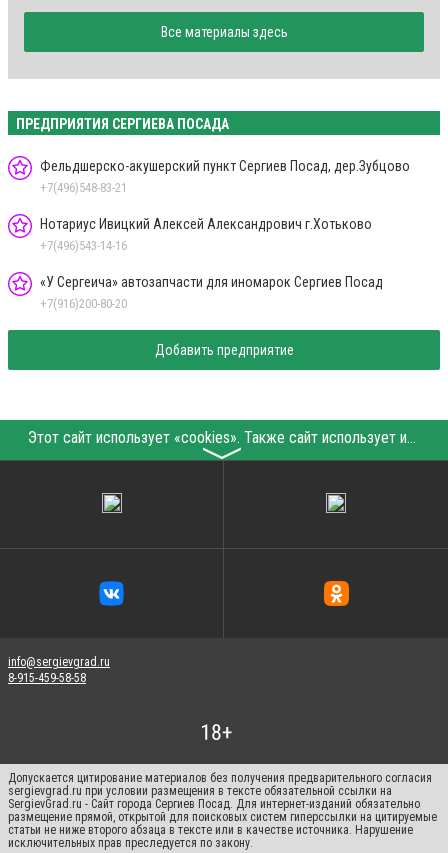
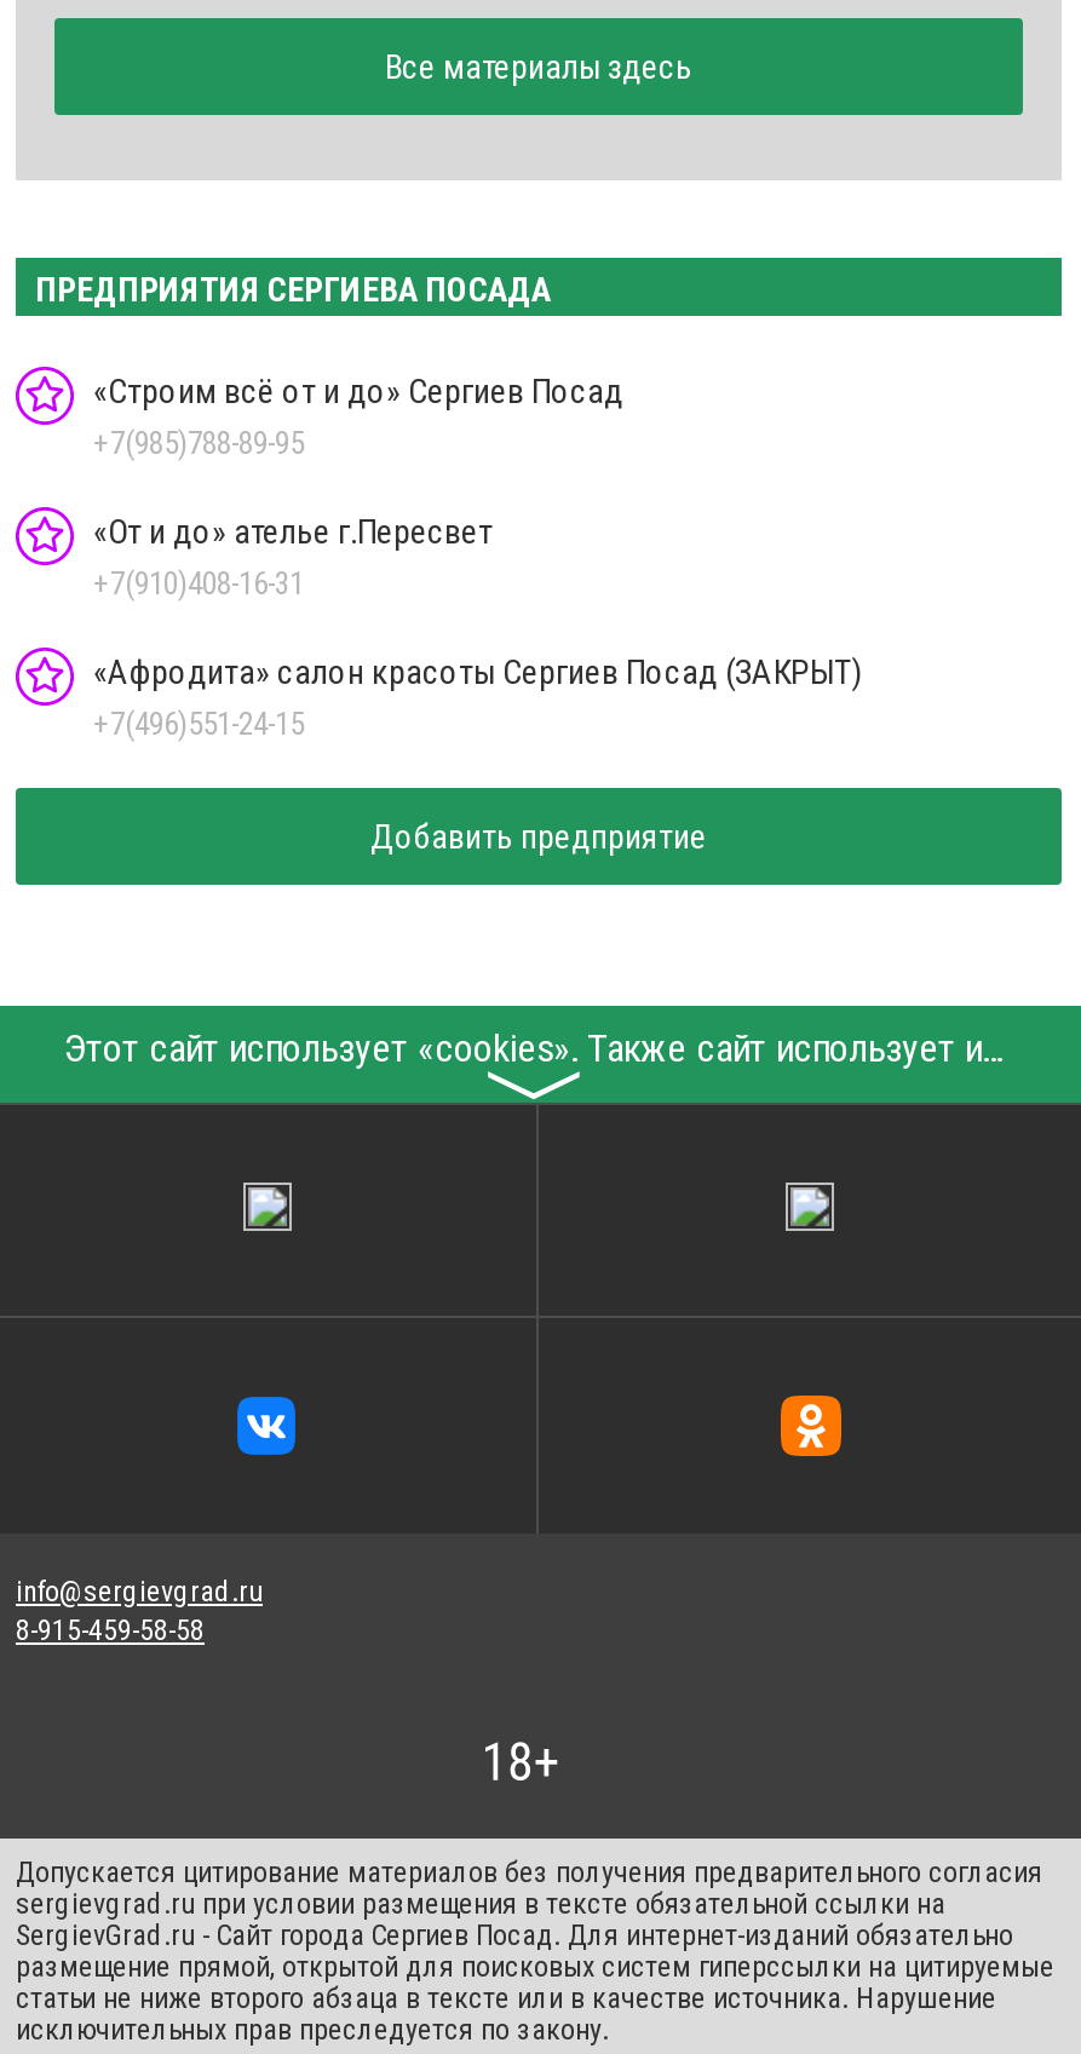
[40,158,410,195] Фельдшерско-акушерский пункт Сергиев Посад, дер.Зубцово | +7(496)548-83-21 -> [93,373,623,462] «Строим всё от и до» Сергиев Посад | +7(985)788-89-95
[40,216,372,253] Нотариус Ивицкий Алексей Александрович г.Хотьково | +7(496)543-14-16 -> [93,513,493,603] «От и до» ателье г.Пересвет | +7(910)408-16-31
[40,274,383,311] «У Сергеича» автозапчасти для иномарок Сергиев Посад | +7(916)200-80-20 -> [93,654,861,743] «Афродита» салон красоты Сергиев Посад (ЗАКРЫТ) | +7(496)551-24-15

